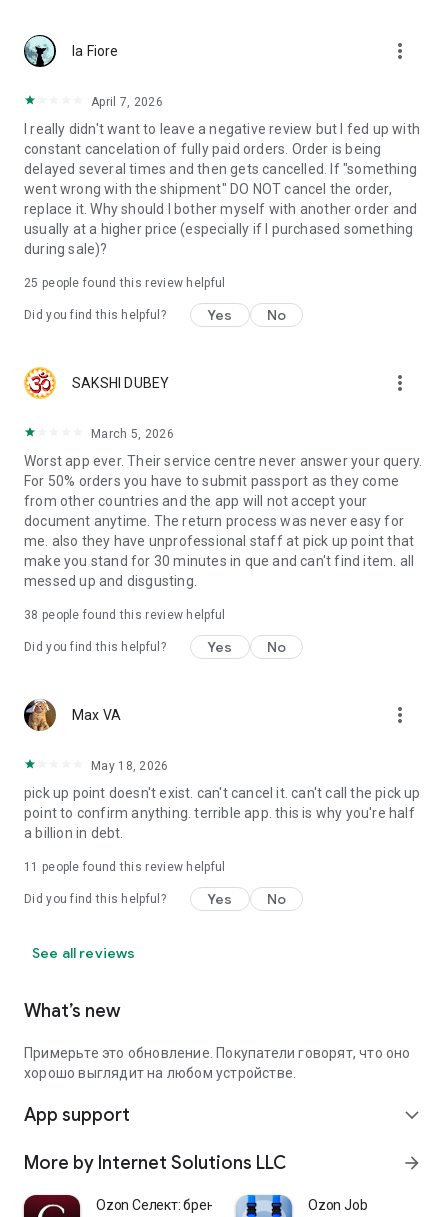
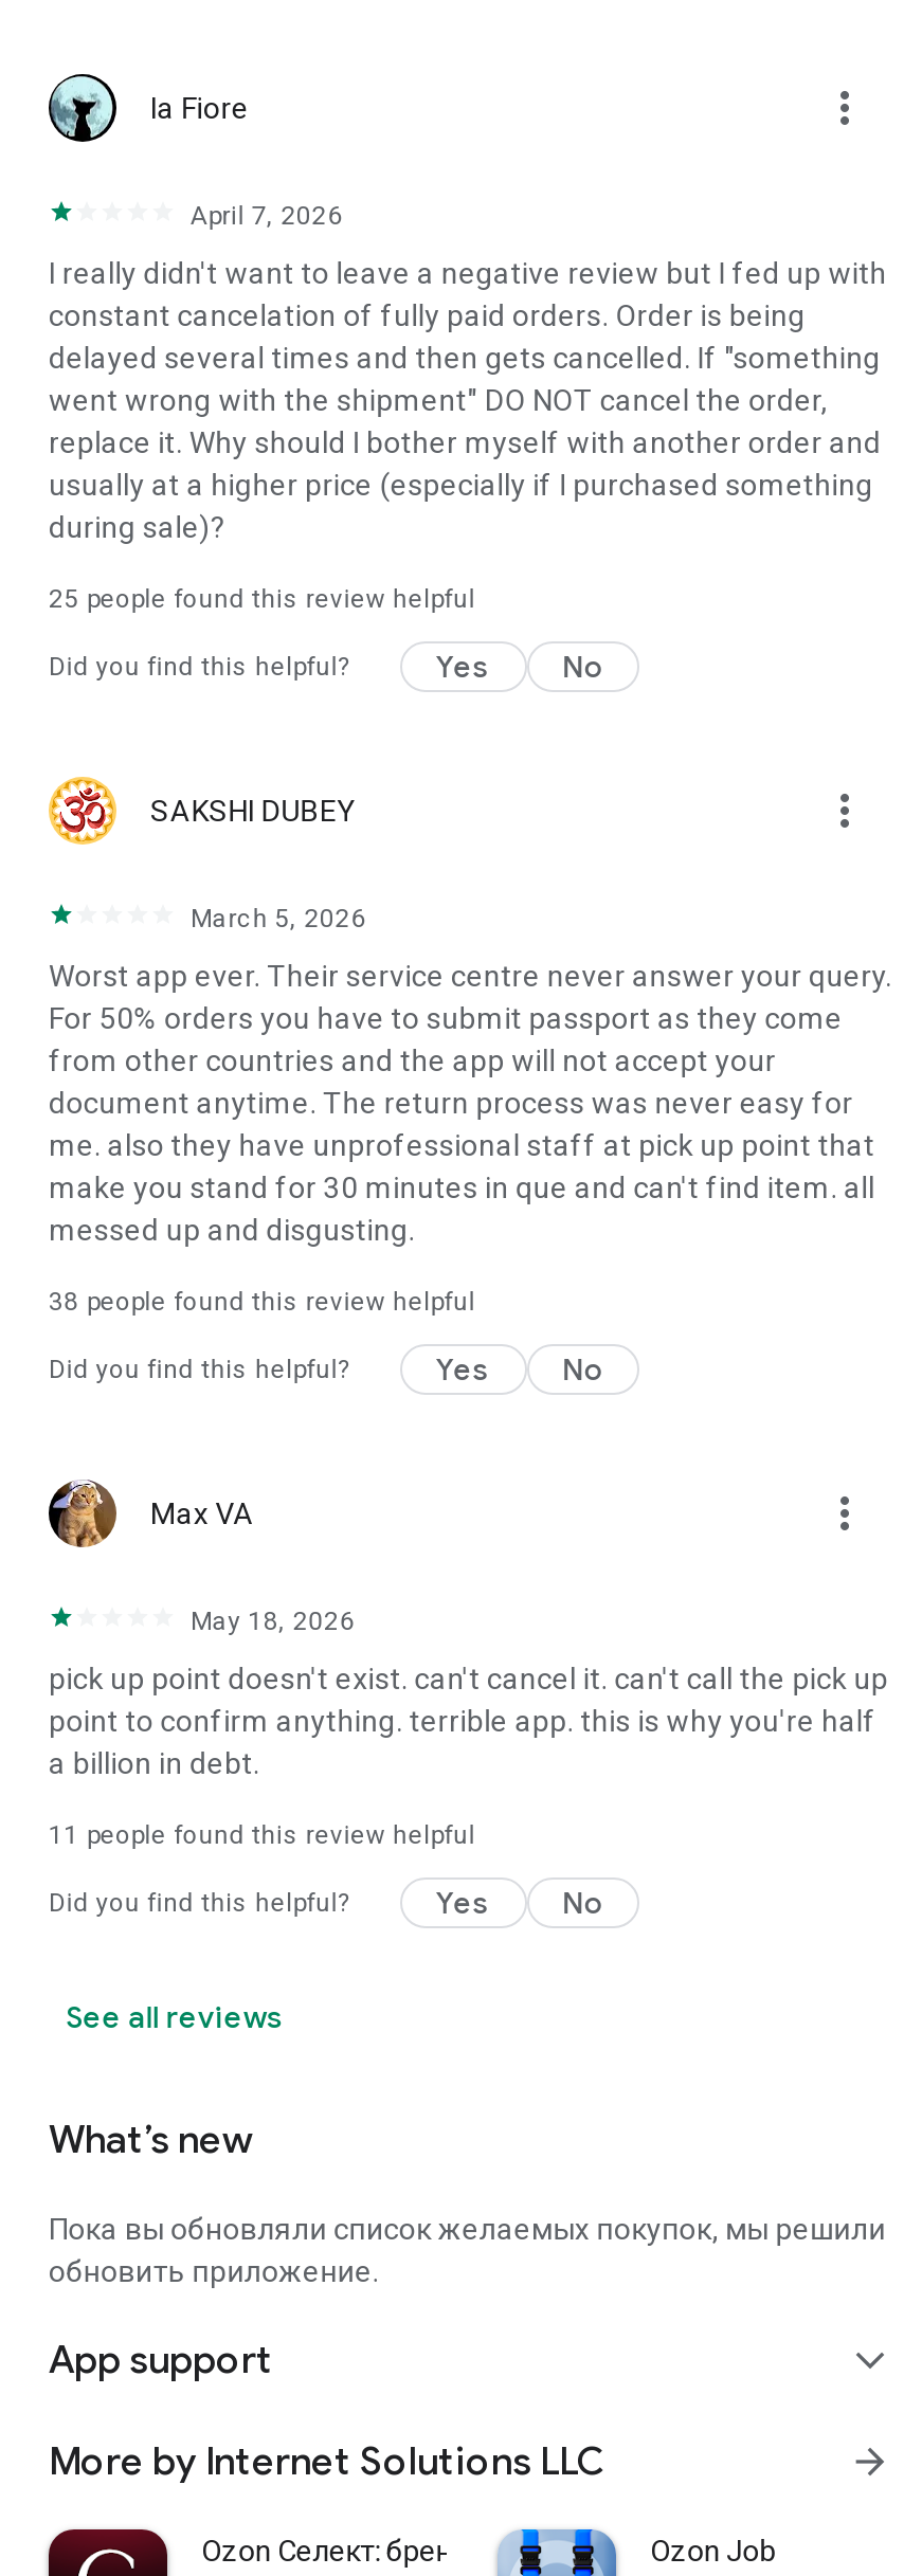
[24,1045,411,1081] Примерьте это обновление. Покупатели говорят, что оно | хорошо выглядит на любом устройстве. -> [49,2212,886,2288] Пока вы обновляли список желаемых покупок, мы решили | обновить приложение.

